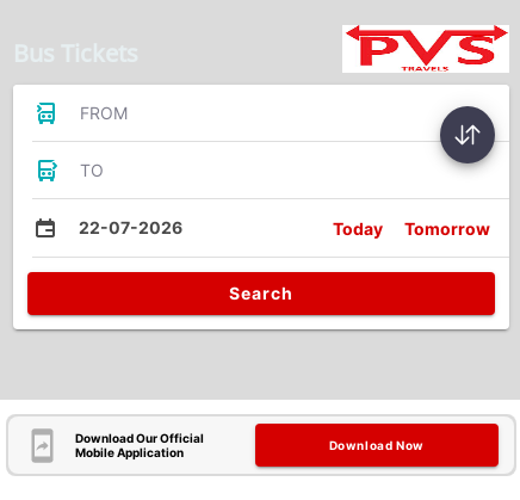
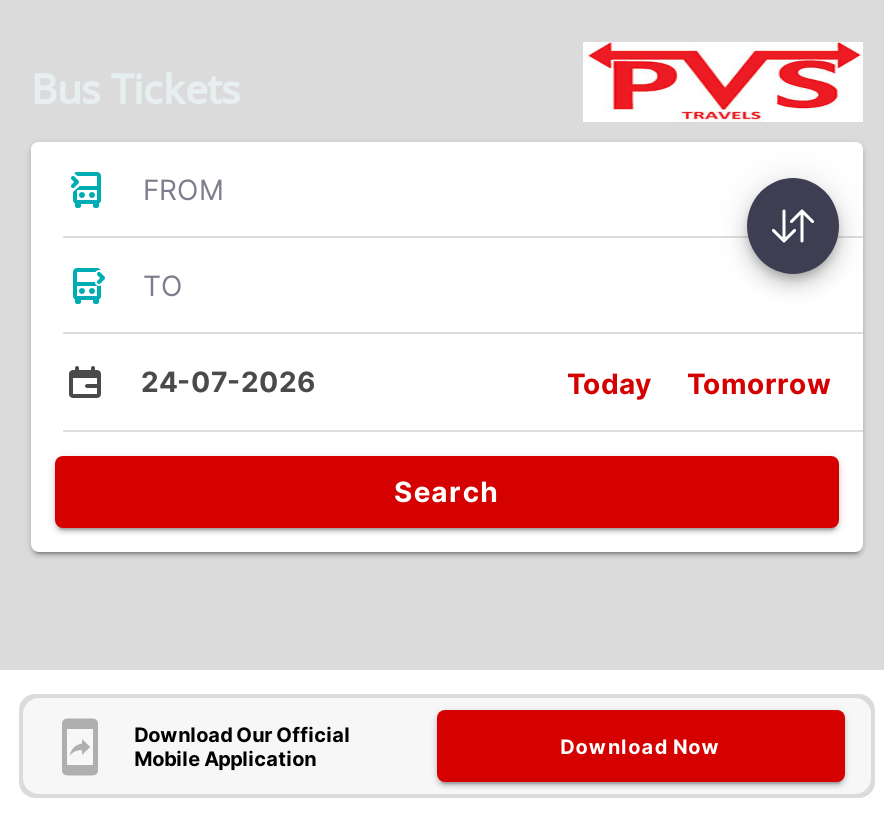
[79,217,182,237] 22-07-2026 -> [141,364,315,398] 24-07-2026

